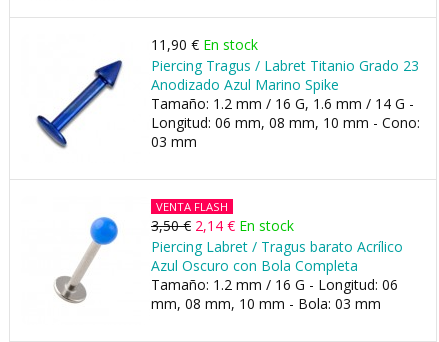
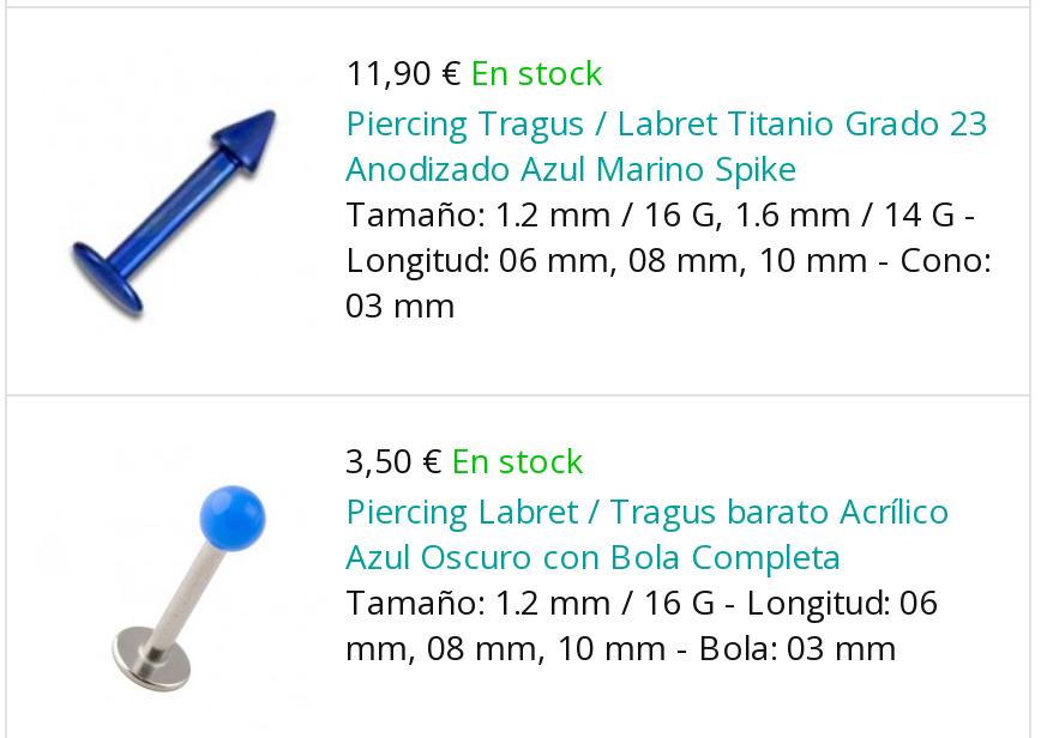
[151,199,294,235] VENTA FLASH | 3,50 € 2,14 € En stock -> [345,437,583,483] 3,50 €En stock
[54,247,118,322] [image] -> [113,512,269,694] [image]

